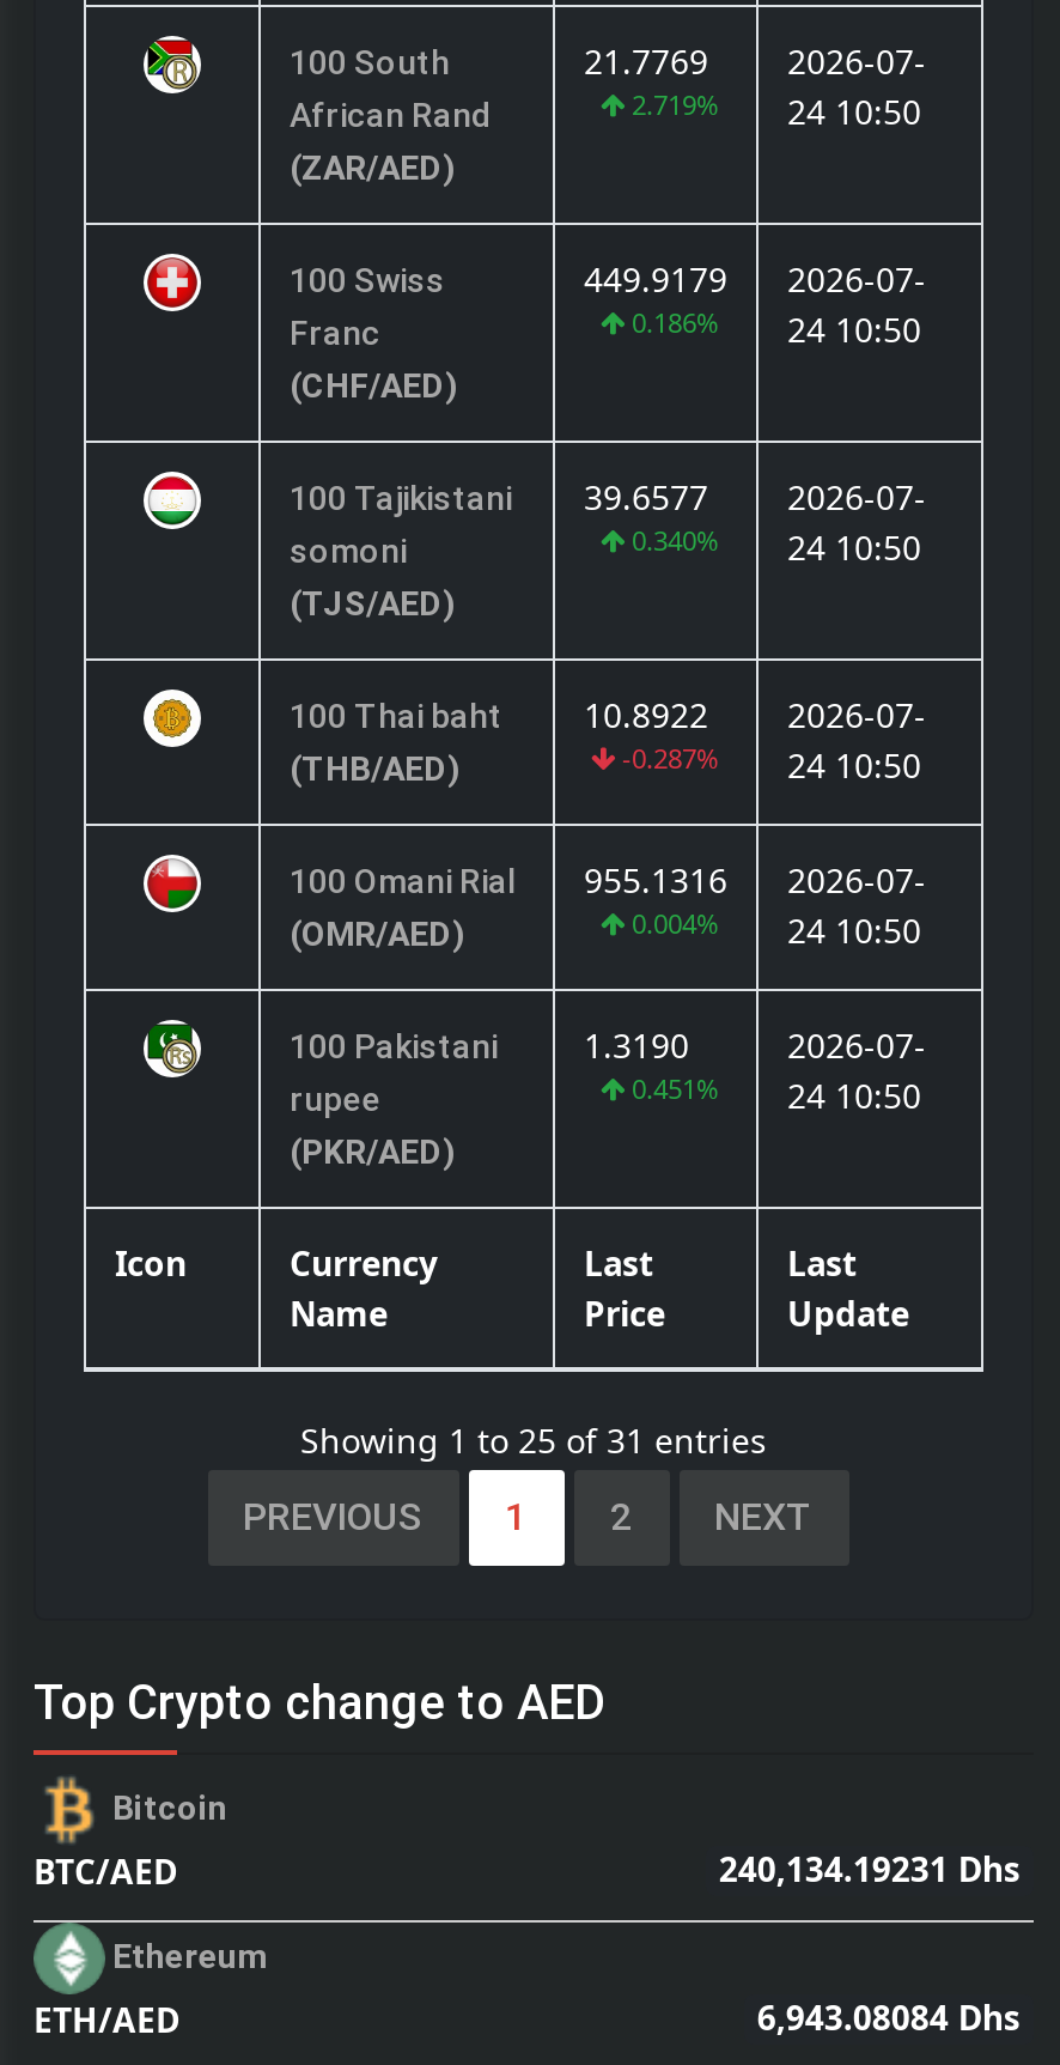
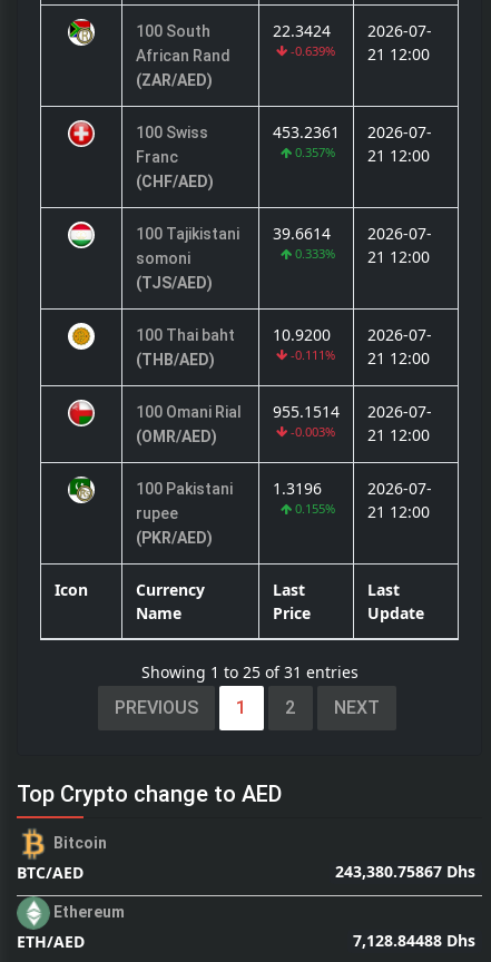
[584,38,926,84] 21.7769 2026-07- -> [273,20,432,41] 22.3424 2026-07-
[625,86,718,122] 2.719% -> [287,42,335,59] -0.639%
[787,89,921,134] 24 10:50 -> [367,43,430,65] 21 12:00
[584,256,926,302] 449.9179 2026-07- -> [273,121,432,143] 453.2361 2026-07-
[625,304,718,340] 0.186% -> [292,144,335,160] 0.357%
[787,306,921,352] 24 10:50 -> [367,145,430,166] 21 12:00
[290,474,926,520] 100 Tajikistani 39.6577 2026-07- -> [136,223,432,244] 100 Tajikistani 39.6614 2026-07-
[625,522,718,558] 0.340% -> [292,245,335,262] 0.333%
[787,524,921,570] 24 10:50 -> [367,246,430,267] 21 12:00
[584,692,926,737] 10.8922 2026-07- -> [273,324,432,345] 10.9200 2026-07-
[615,740,718,776] -0.287% -> [287,346,335,363] -0.111%
[787,742,921,788] 24 10:50 -> [367,347,430,369] 21 12:00
[290,857,926,903] 100 Omani Rial 955.1316 2026-07- -> [136,401,432,422] 100 Omani Rial 955.1514 2026-07-
[625,905,718,941] 0.004% -> [287,423,335,440] -0.003%
[787,907,921,953] 24 10:50 -> [367,424,430,445] 21 12:00
[584,1022,689,1068] 1.3190 -> [273,478,322,499] 1.3196
[625,1070,718,1106] 0.451% -> [292,500,335,517] 0.155%
[787,1073,921,1118] 24 10:50 -> [367,501,430,522] 21 12:00
[719,1847,1020,1892] 240,134.19231 Dhs -> [336,861,476,882] 243,380.75867 Dhs
[757,1995,1020,2041] 6,943.08084 Dhs -> [353,930,476,951] 7,128.84488 Dhs

